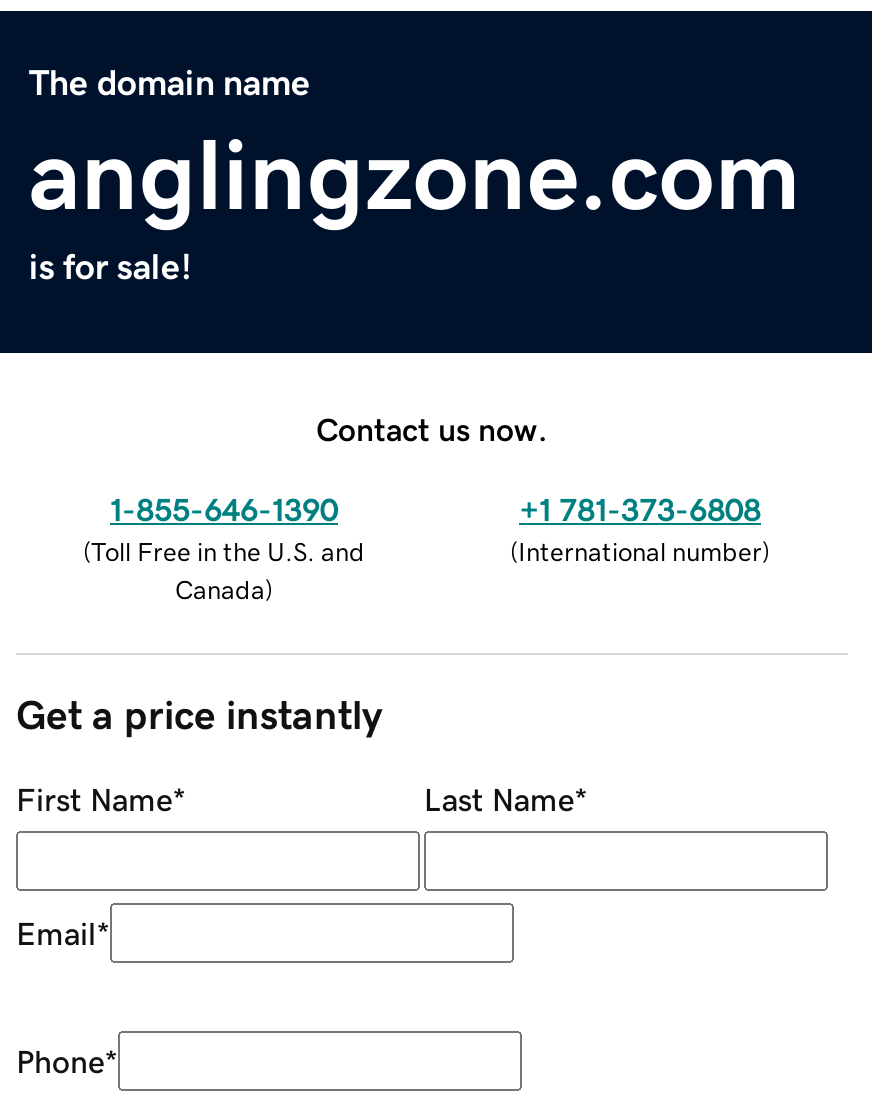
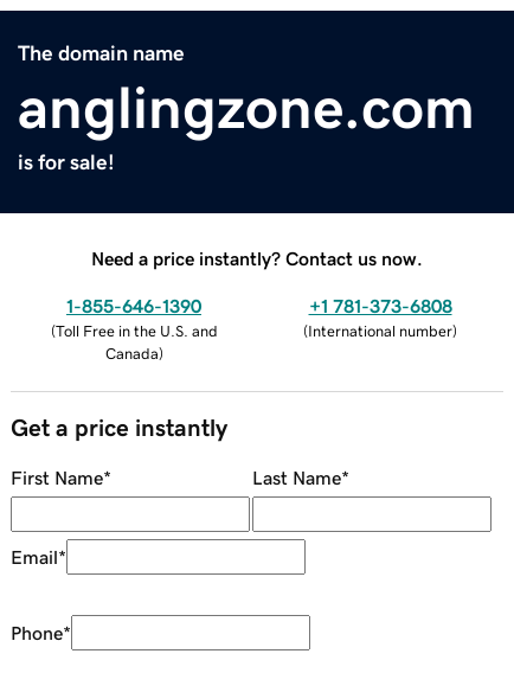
[316,412,548,444] Contact us now. -> [91,248,423,267] Need a price instantly? Contact us now.

